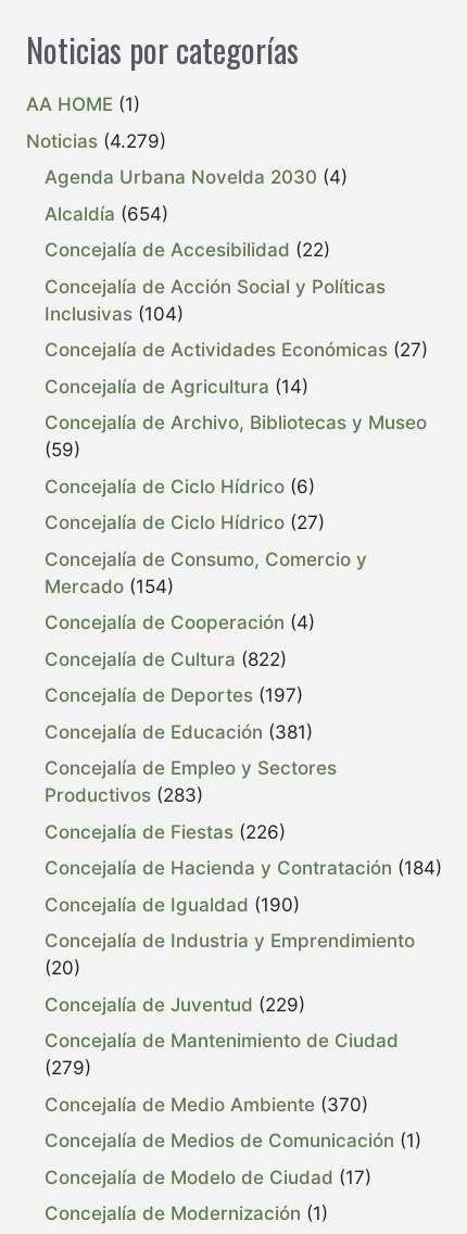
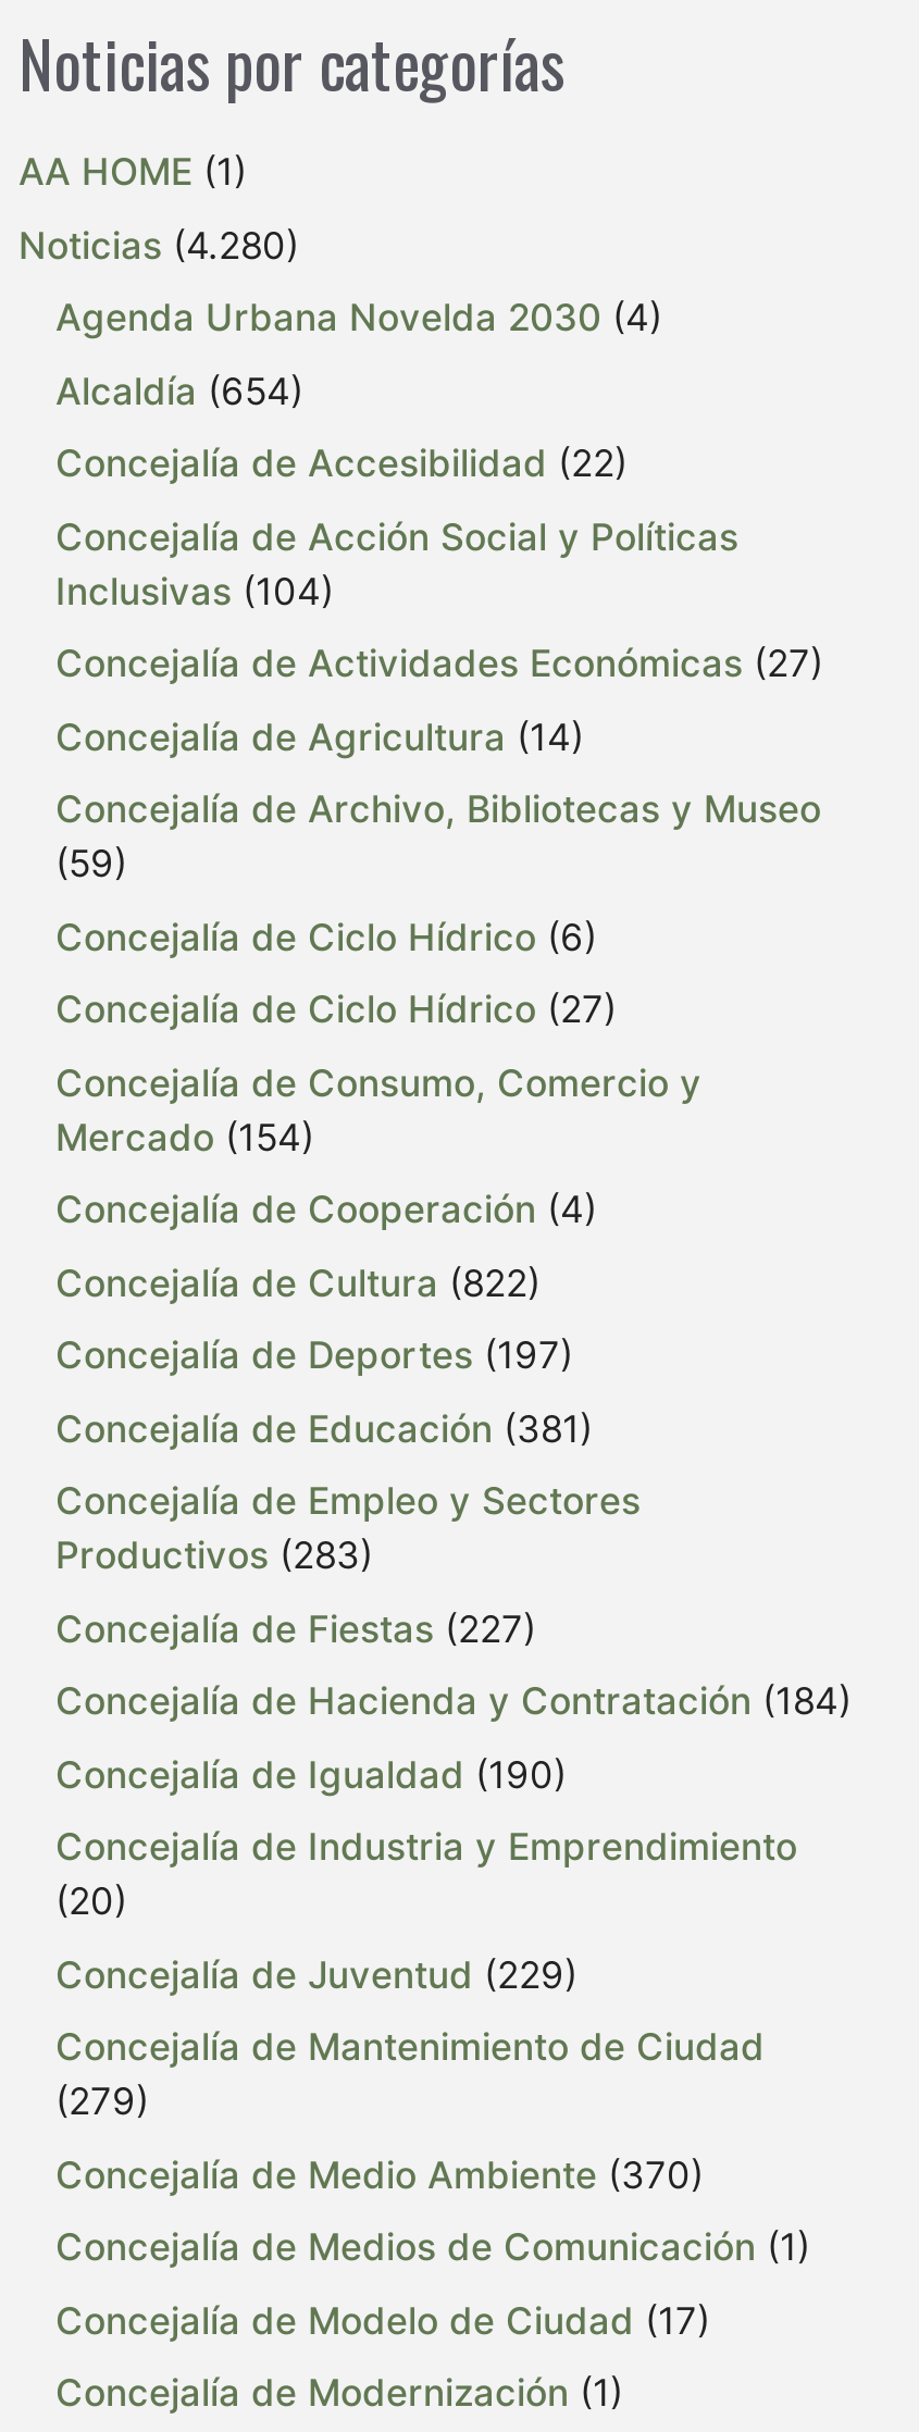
[26,130,166,152] Noticias (4.279) -> [18,223,299,267] Noticias (4.280)
[45,821,286,843] Concejalía de Fiestas (226) -> [55,1607,536,1650] Concejalía de Fiestas (227)

